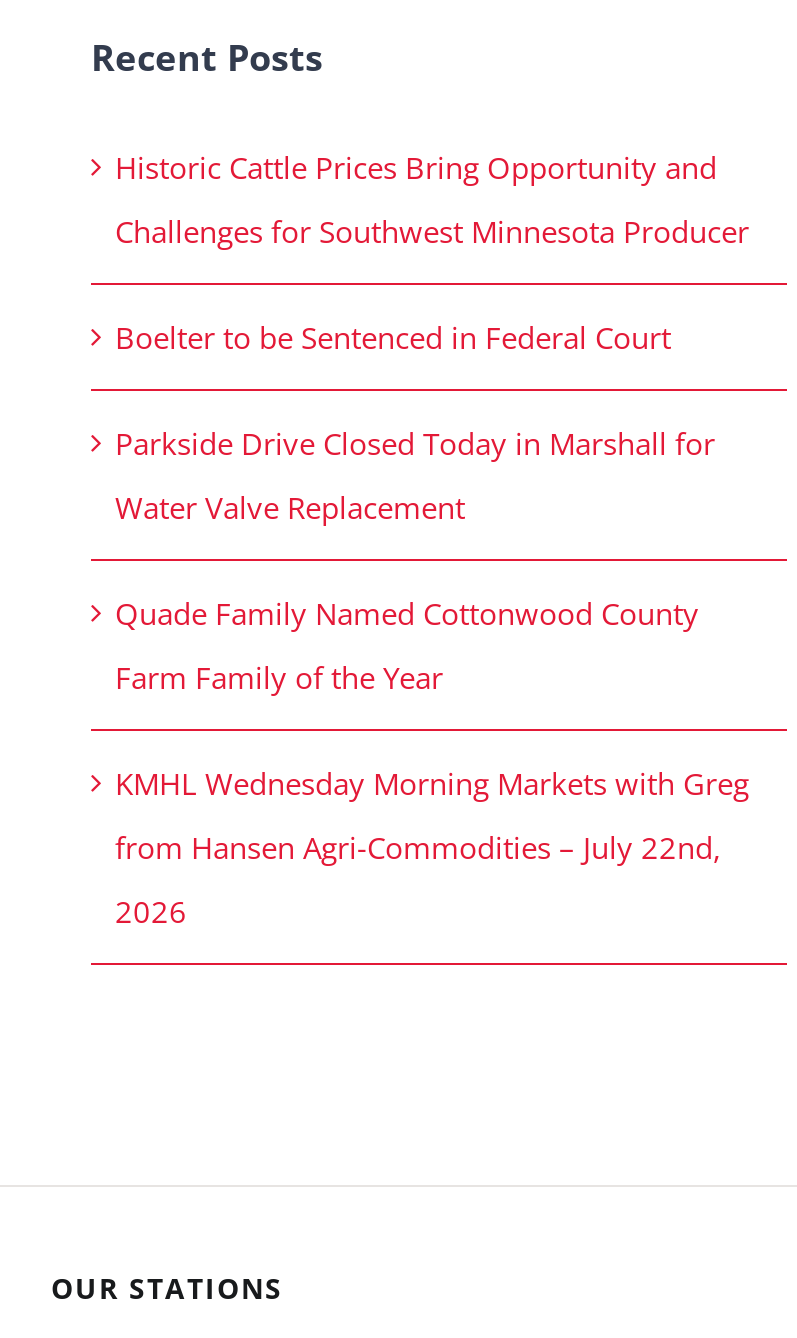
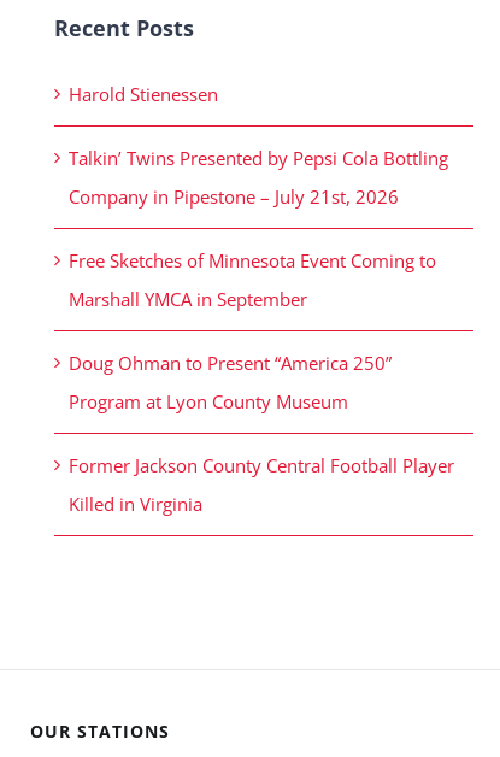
[115,148,749,932] Historic Cattle Prices Bring Opportunity and | Challenges for Southwest Minnesota Producer | Boelter to be Sentenced in Federal Court | Parkside Drive Closed Today in Marshall for | Water Valve Replacement | Quade Family Named Cottonwood County | Farm Family of the Year | KMHL Wednesday Morning Markets with Greg | from Hansen Agri-Commodities – July 22nd, | 2026 -> [69,82,454,516] Harold Stienessen | Talkin’ Twins Presented by Pepsi Cola Bottling | Company in Pipestone – July 21st, 2026 | Free Sketches of Minnesota Event Coming to | Marshall YMCA in September | Doug Ohman to Present “America 250” | Program at Lyon County Museum | Former Jackson County Central Football Player | Killed in Virginia

